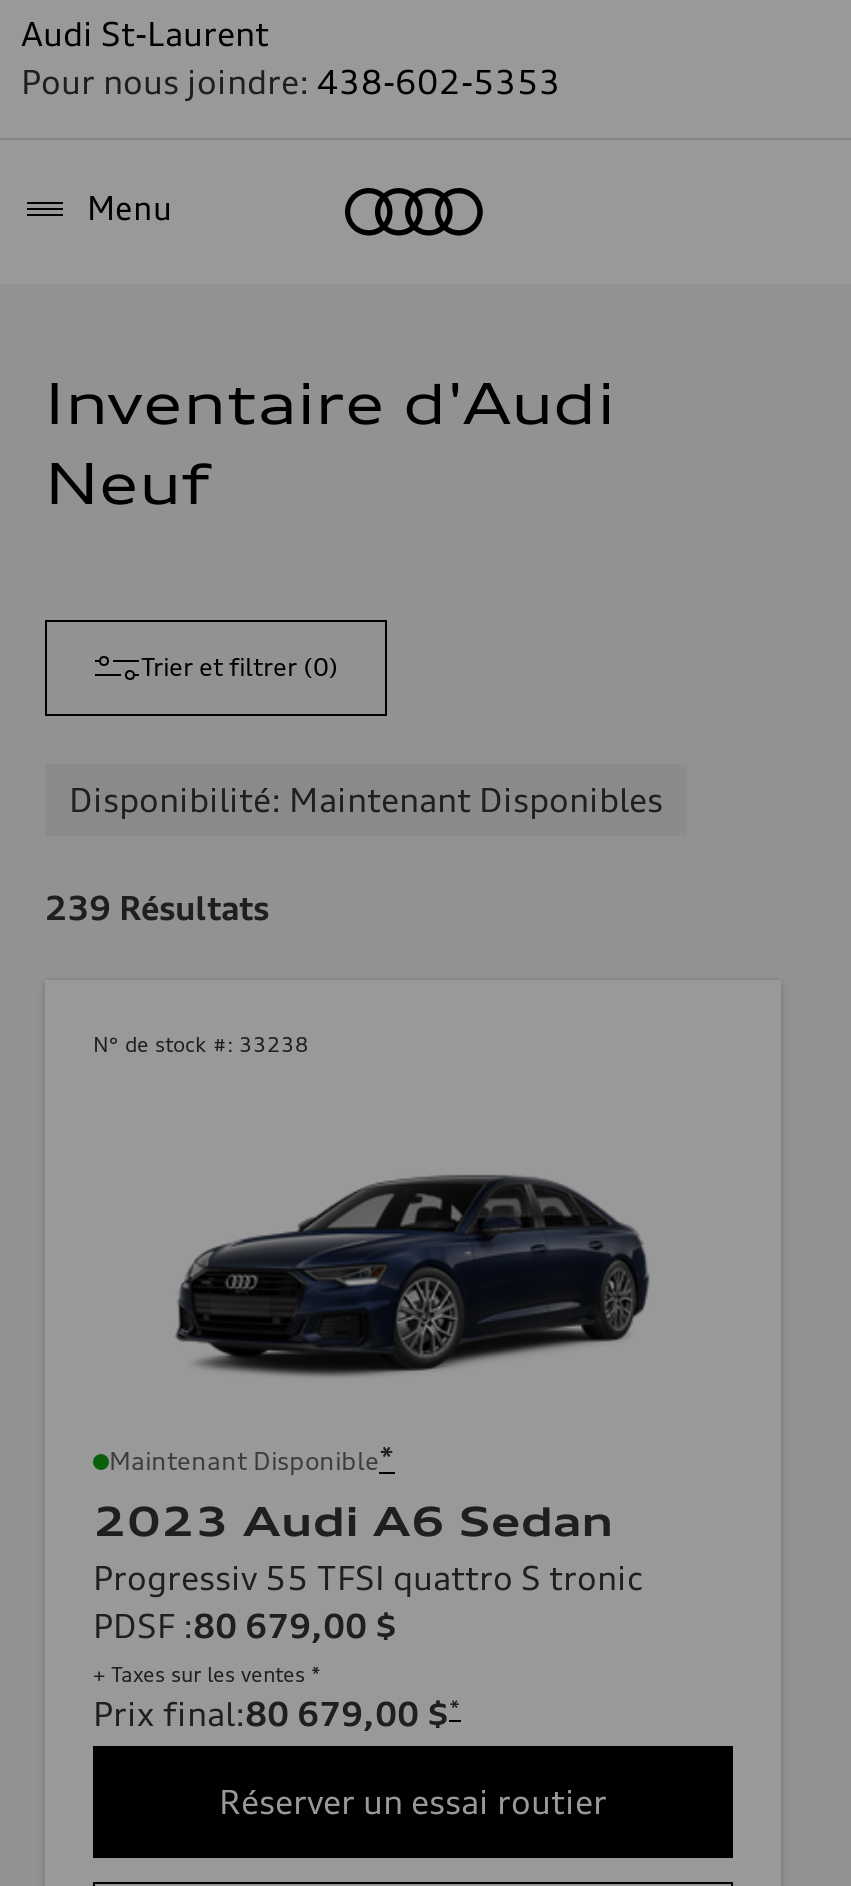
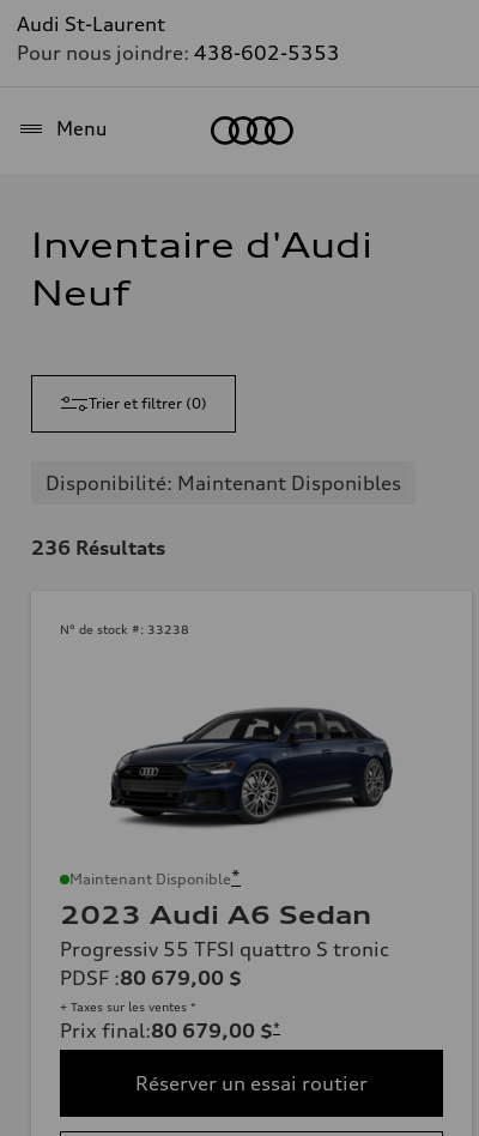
[45,888,269,928] 239 Résultats -> [31,536,165,560] 236 Résultats

